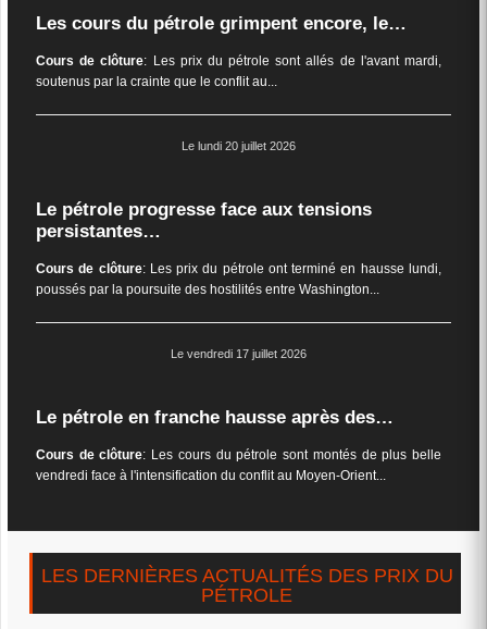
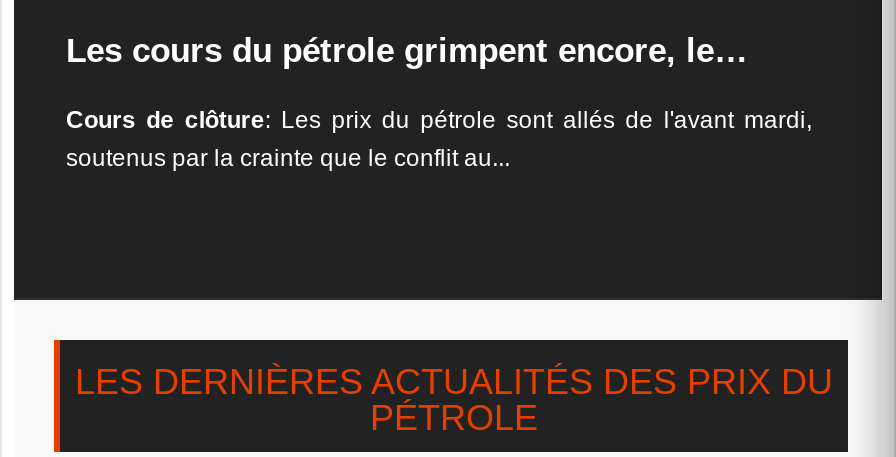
[36,139,441,297] Le lundi 20 juillet 2026 | Le pétrole progresse face aux tensions | persistantes… | Cours de clôture: Les prix du pétrole ont terminé en hausse lundi, | poussés par la poursuite des hostilités entre Washington... -> none
[36,347,441,483] Le vendredi 17 juillet 2026 | Le pétrole en franche hausse après des… | Cours de clôture: Les cours du pétrole sont montés de plus belle | vendredi face à l'intensification du conflit au Moyen-Orient... -> none

